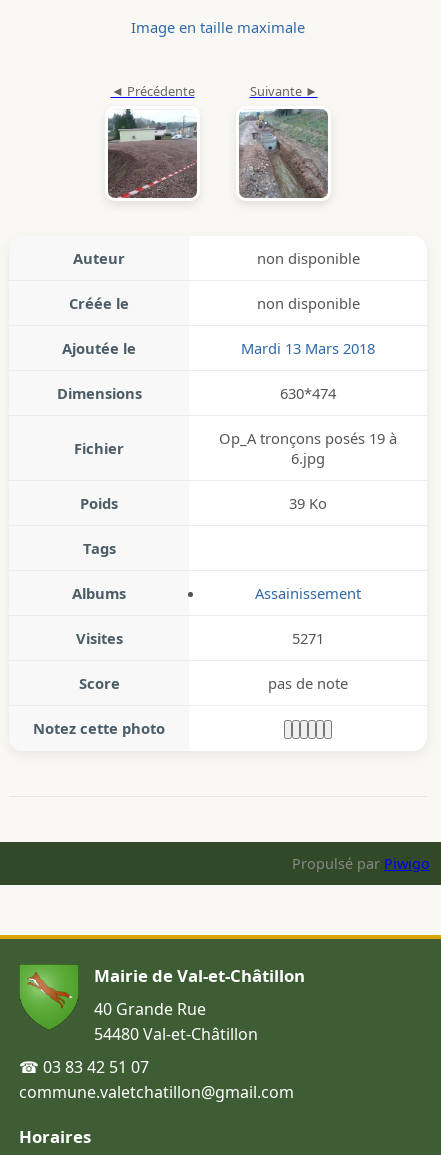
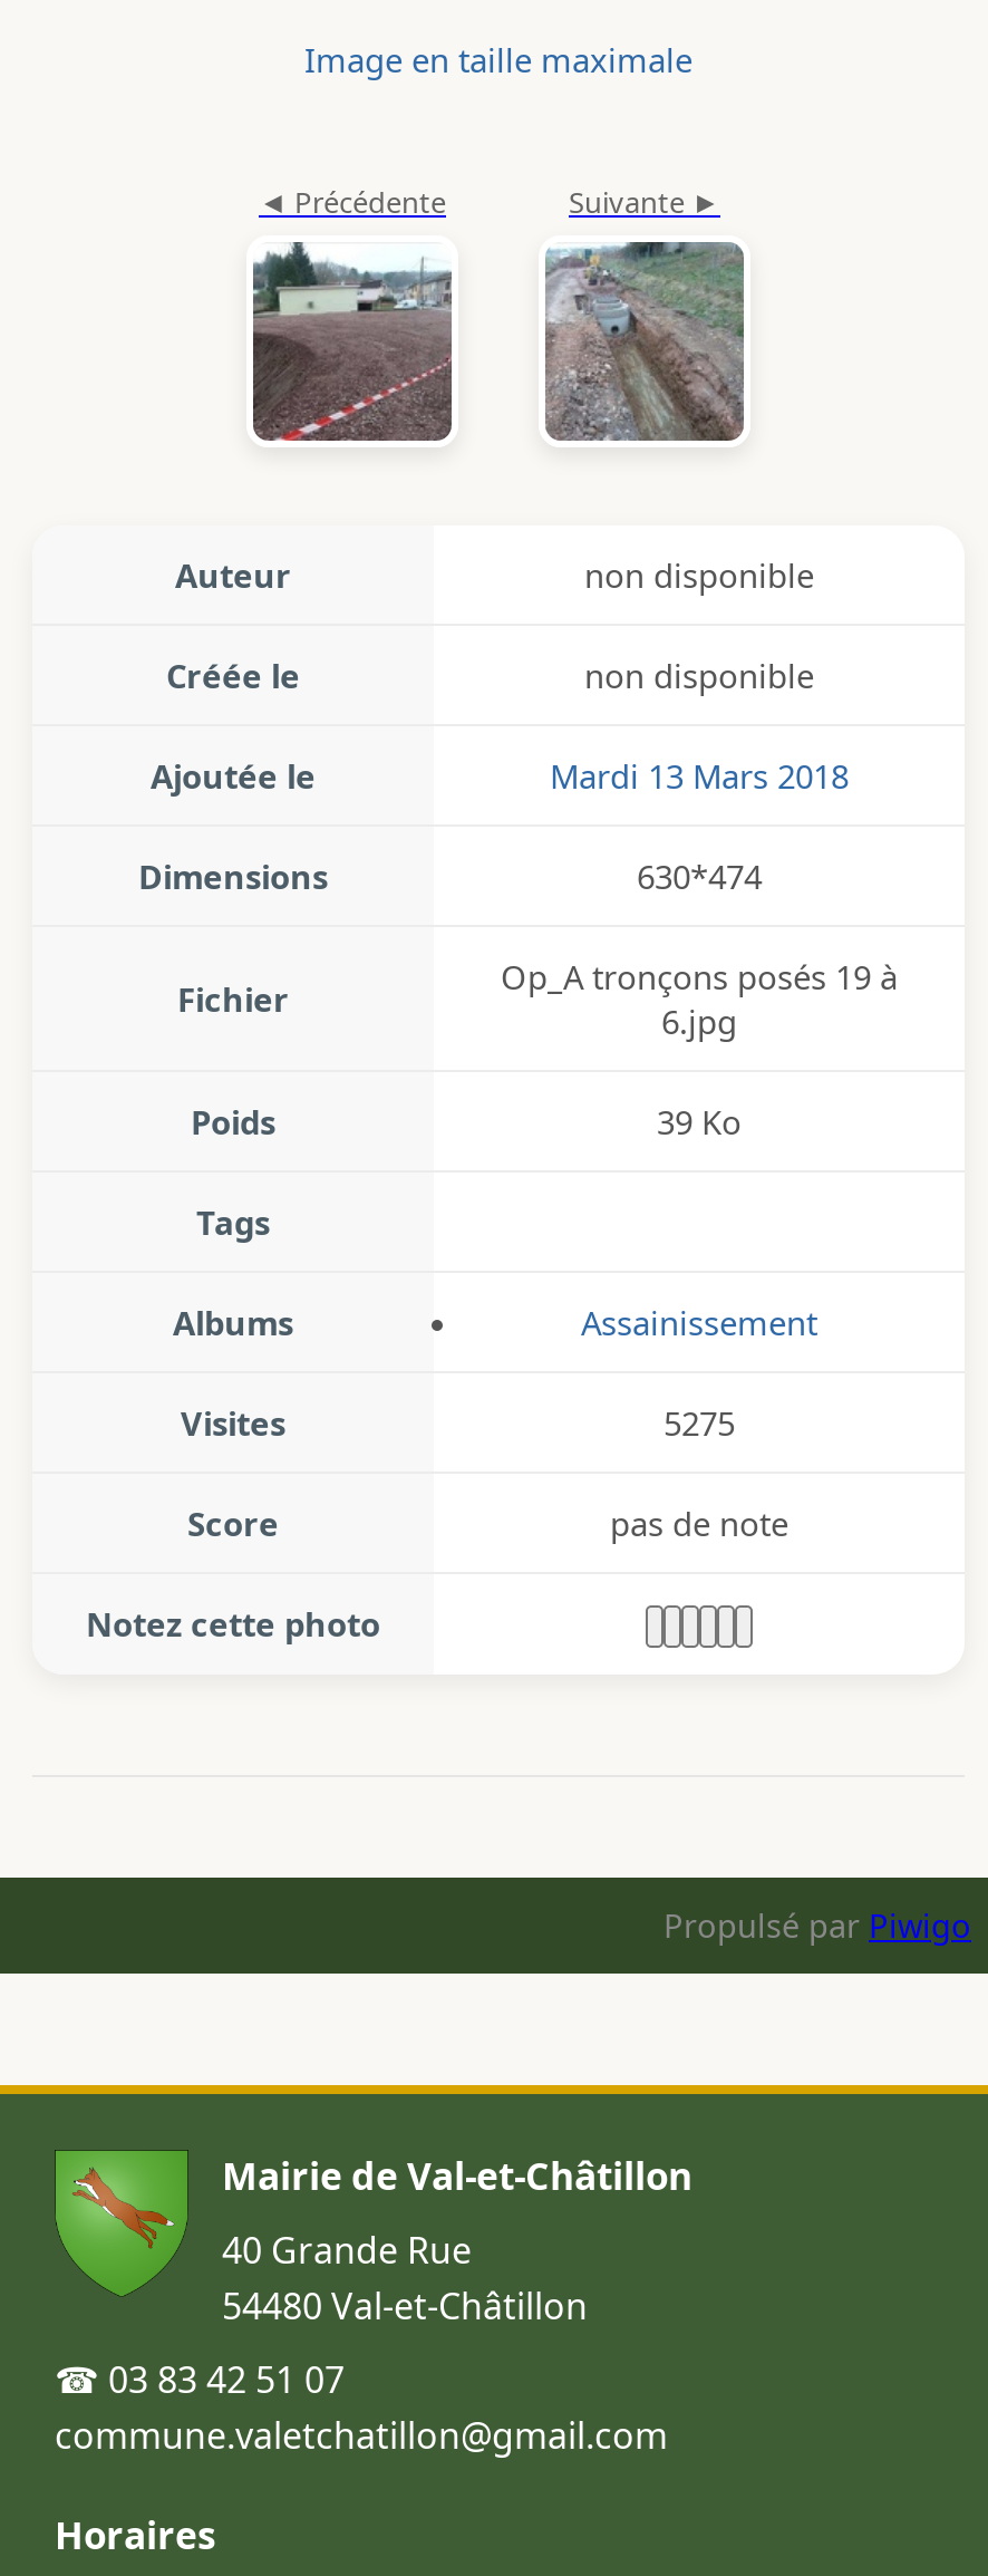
[292,628,324,648] 5271 -> [663,1400,735,1445] 5275

